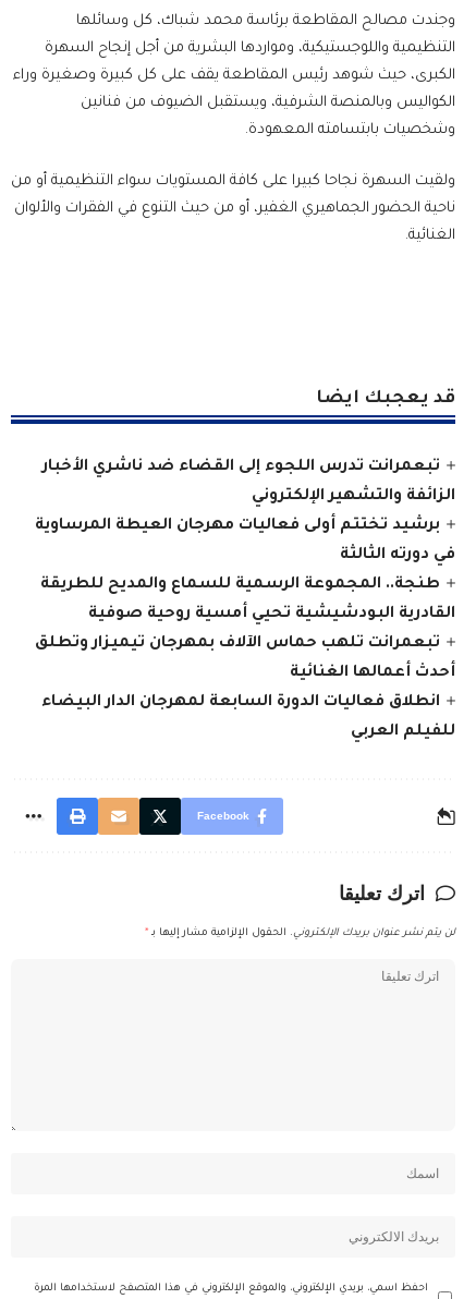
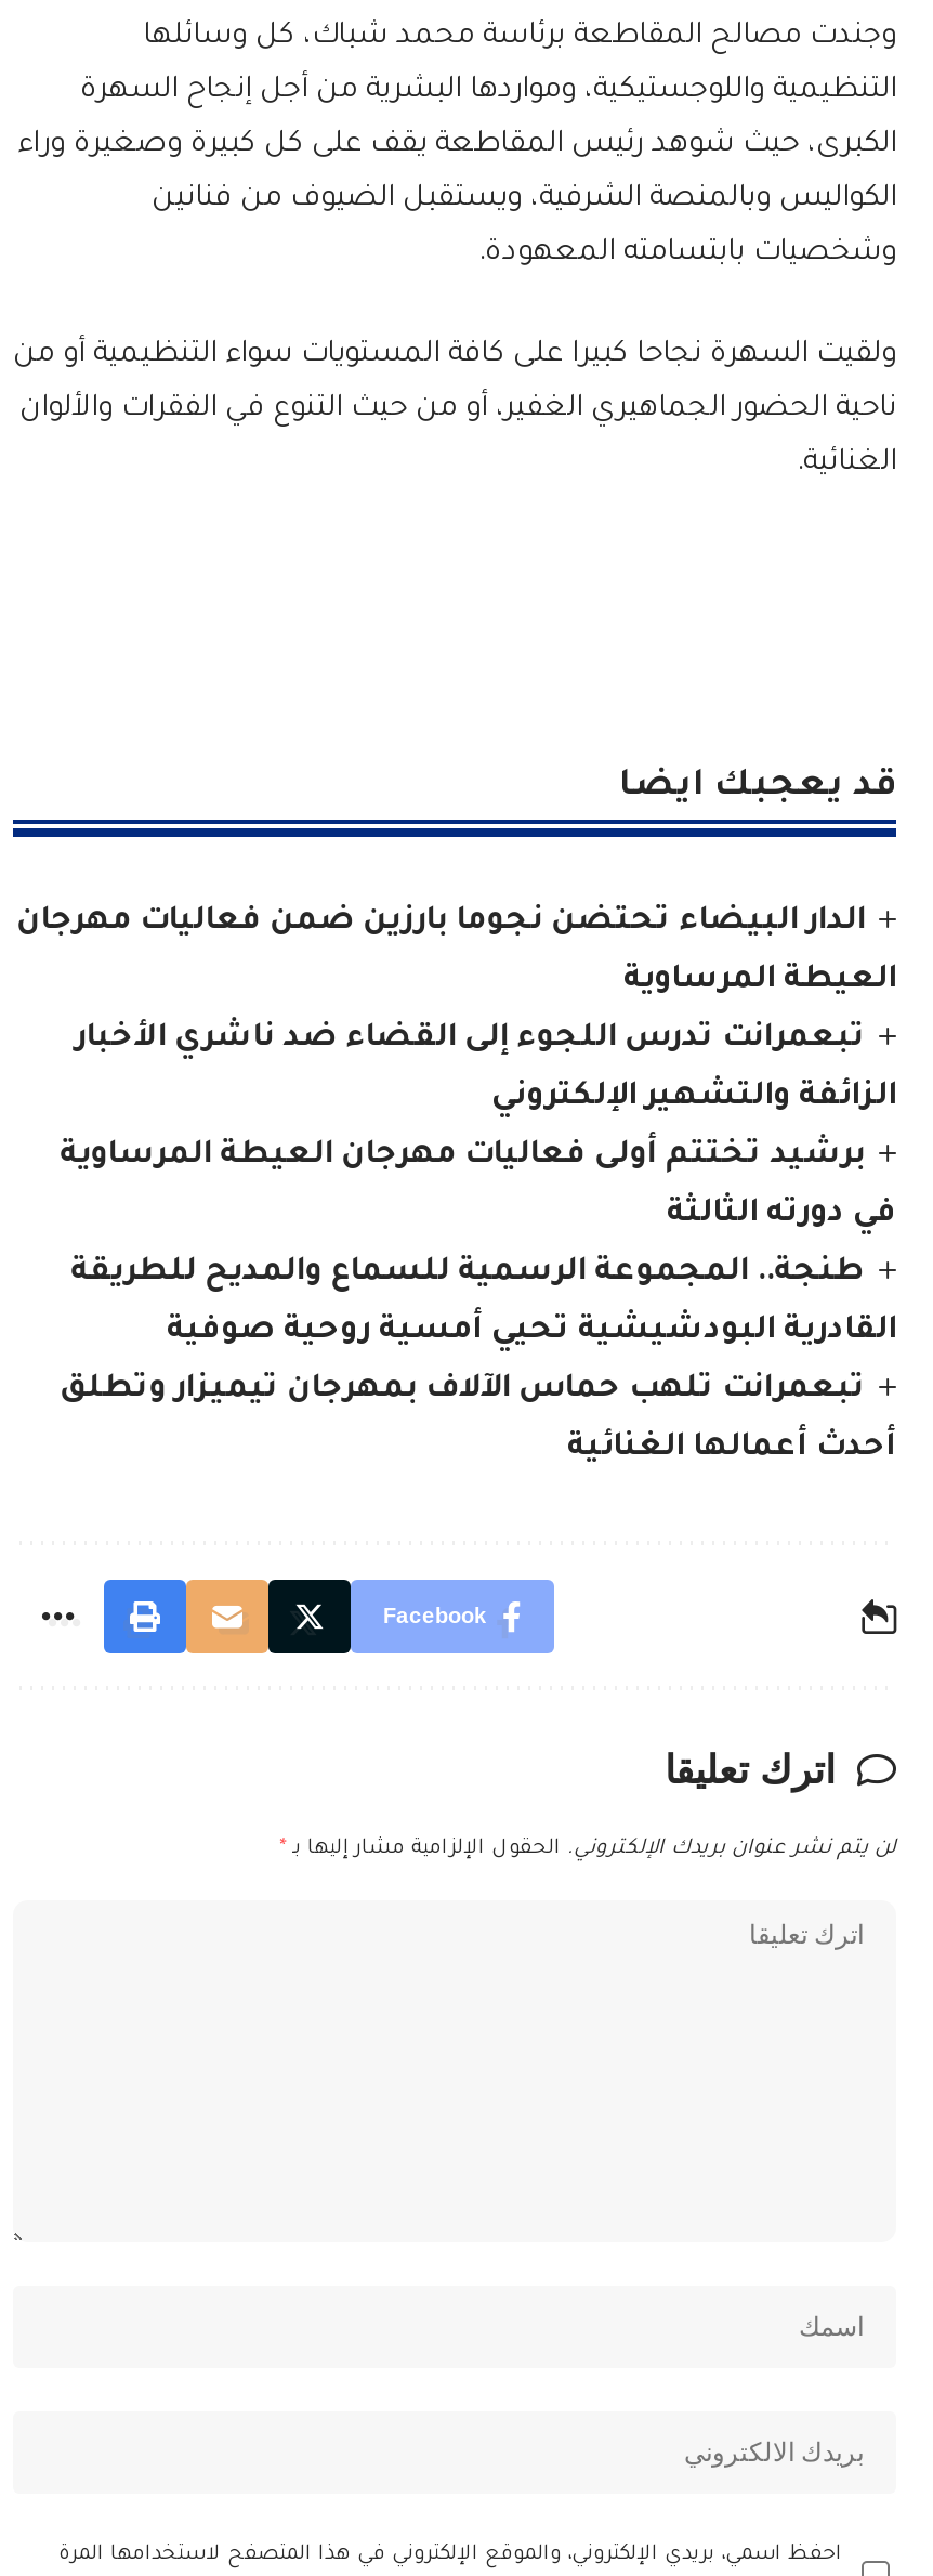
none -> [16,906,896,999] الدار البيضاء تحتضن نجوما بارزين ضمن فعاليات مهرجان | العيطة المرساوية
moved [34,459,455,682] -> [60,1023,896,1467]: تبعمرانت تدرس اللجوء إلى القضاء ضد ناشري الأخبار | الزائفة والتشهير الإلكتروني | برشيد تختتم أولى فعاليات مهرجان العيطة المرساوية | في دورته الثالثة | طنجة.. المجموعة الرسمية للسماع والمديح للطريقة | القادرية البودشيشية تحيي أمسية روحية صوفية | تبعمرانت تلهب حماس الآلاف بمهرجان تيميزار وتطلق | أحدث أعمالها الغنائية
[41,694,455,741] انطلاق فعاليات الدورة السابعة لمهرجان الدار البيضاء | للفيلم العربي -> none

